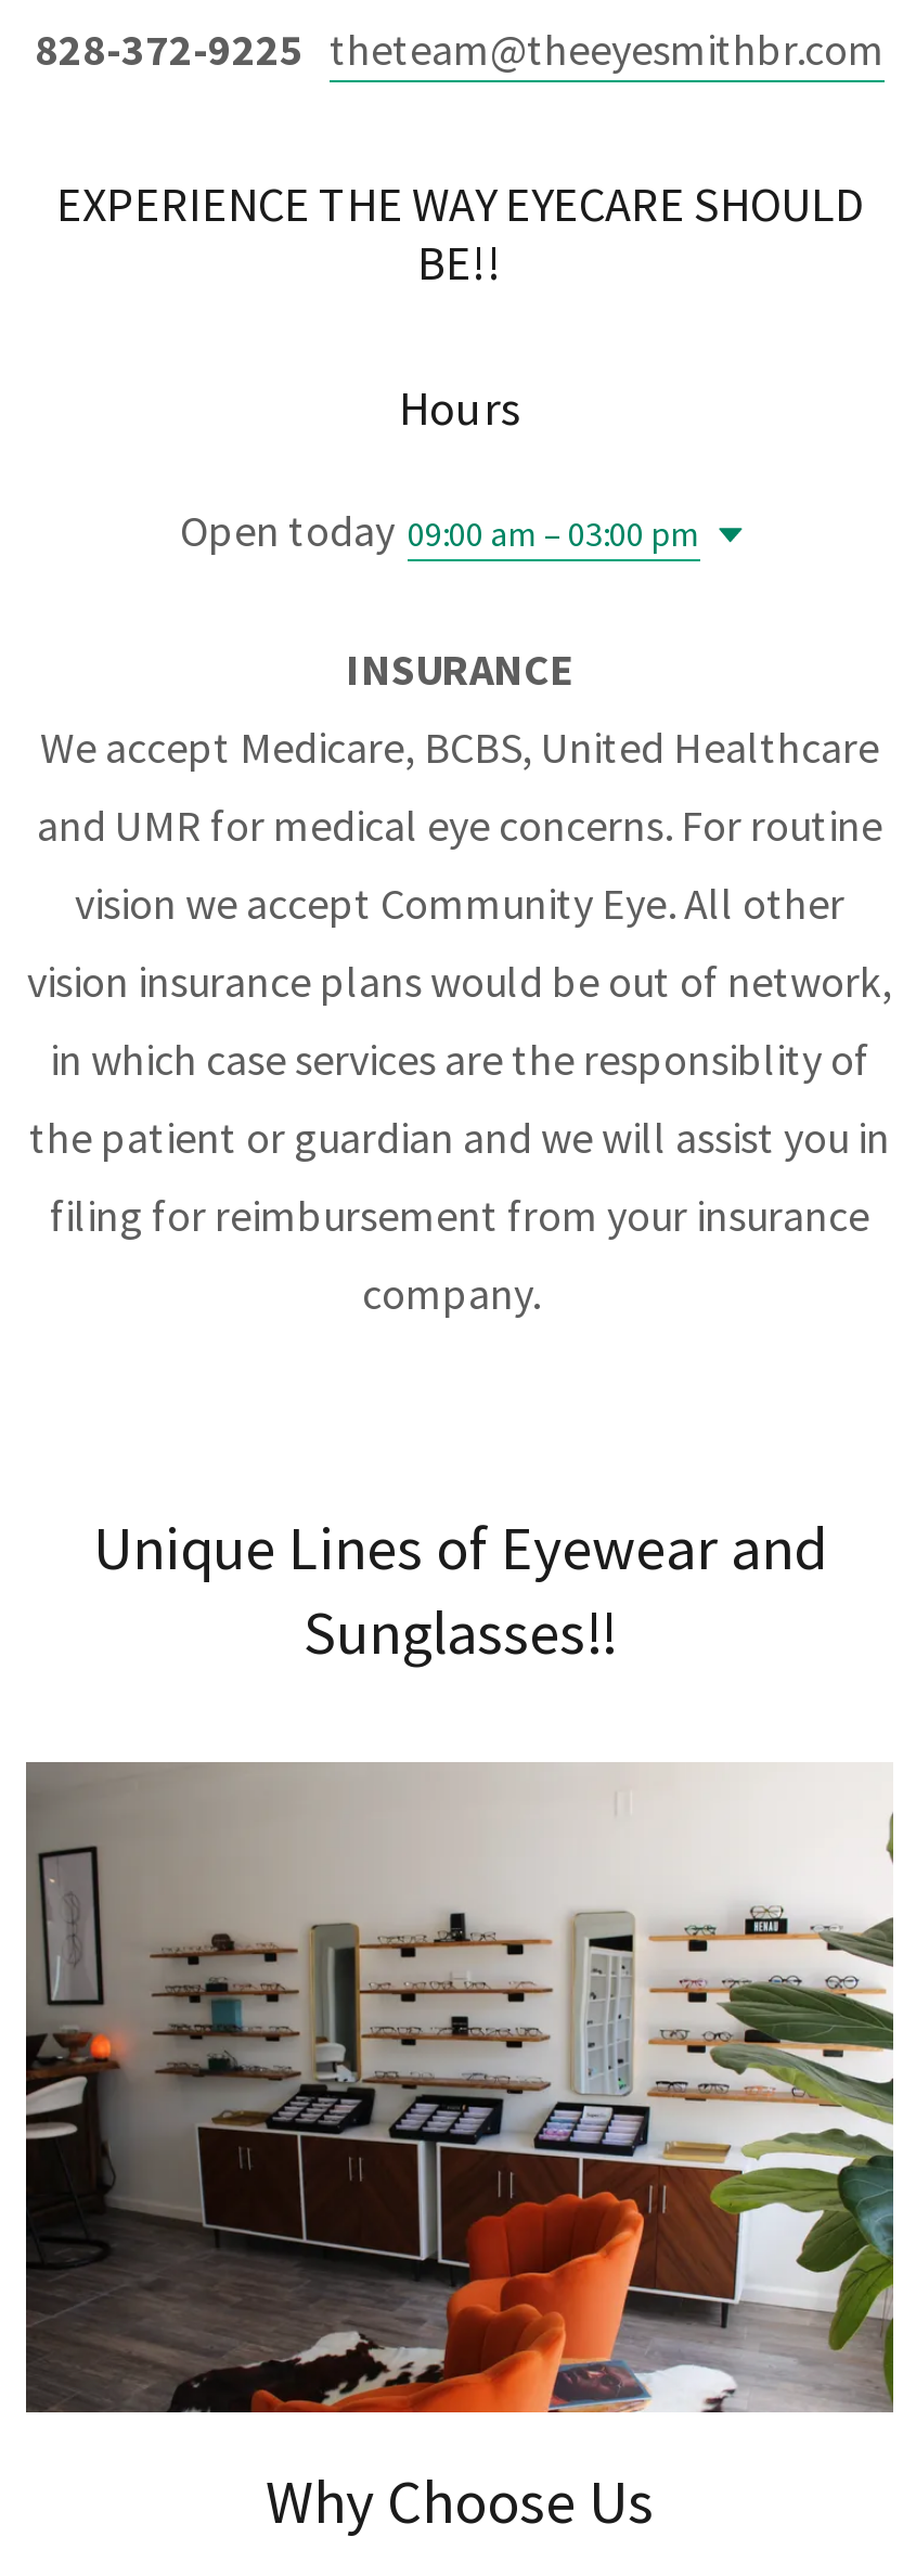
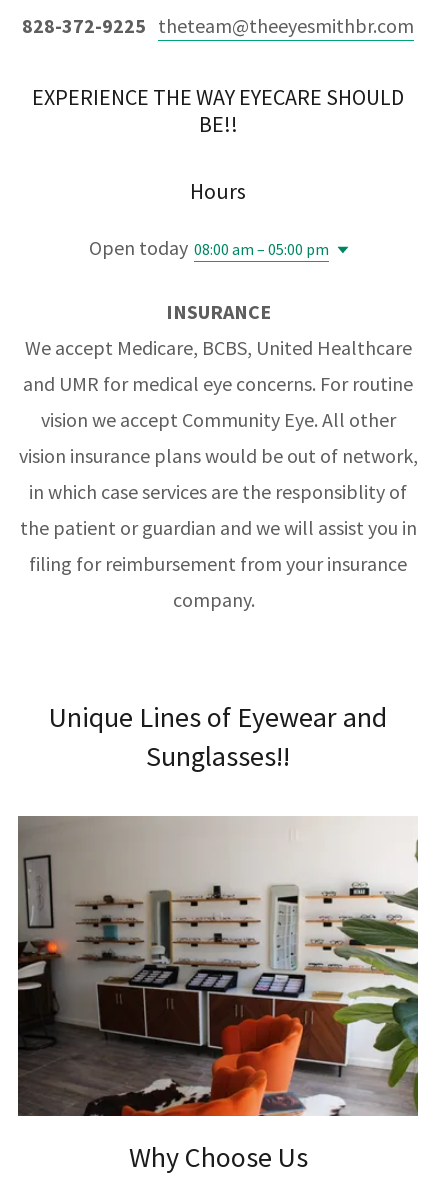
[180,502,700,556] Open today 09:00 am – 03:00 pm -> [89,235,329,260] Open today 08:00 am – 05:00 pm

